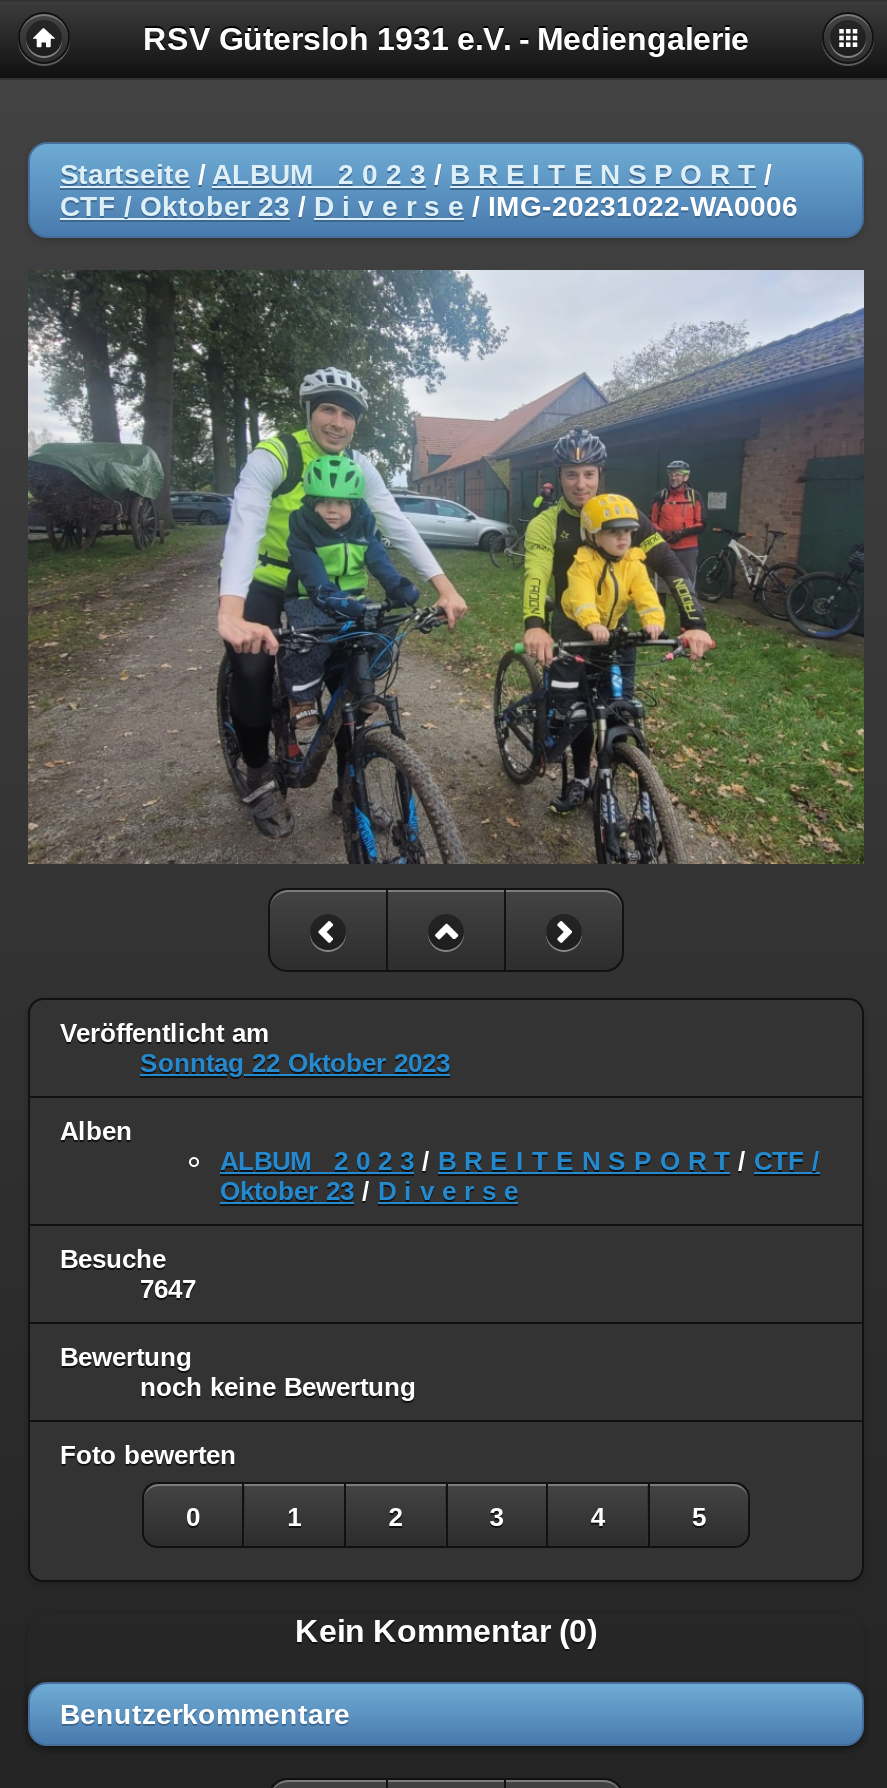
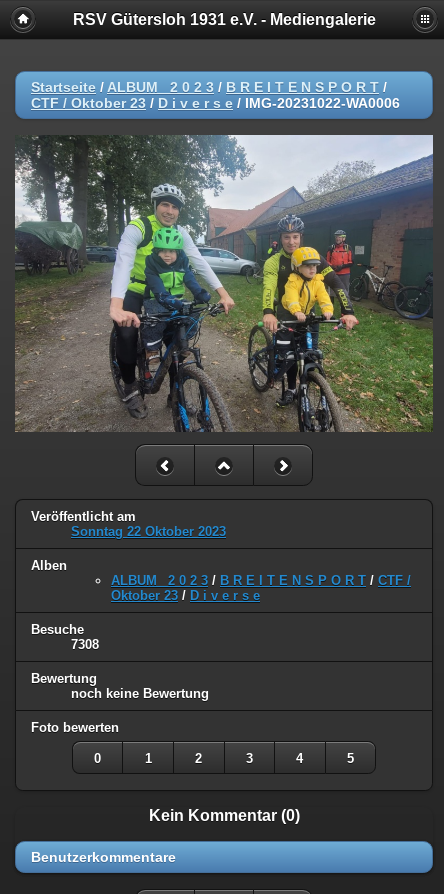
[140,1274,196,1304] 7647 -> [71,637,99,652] 7308

